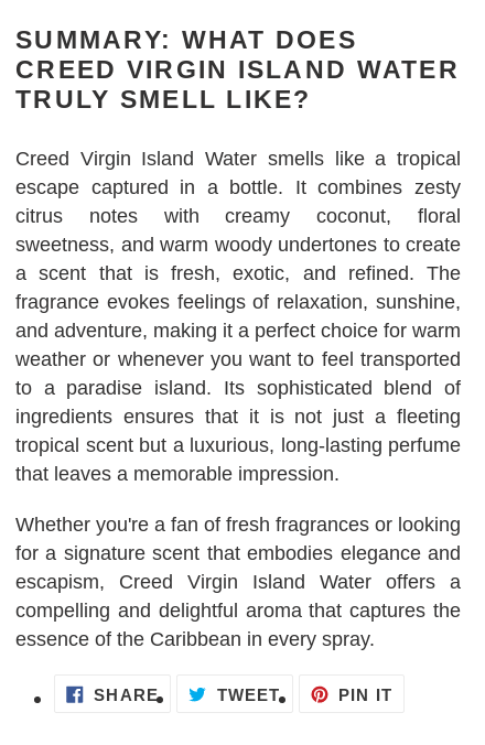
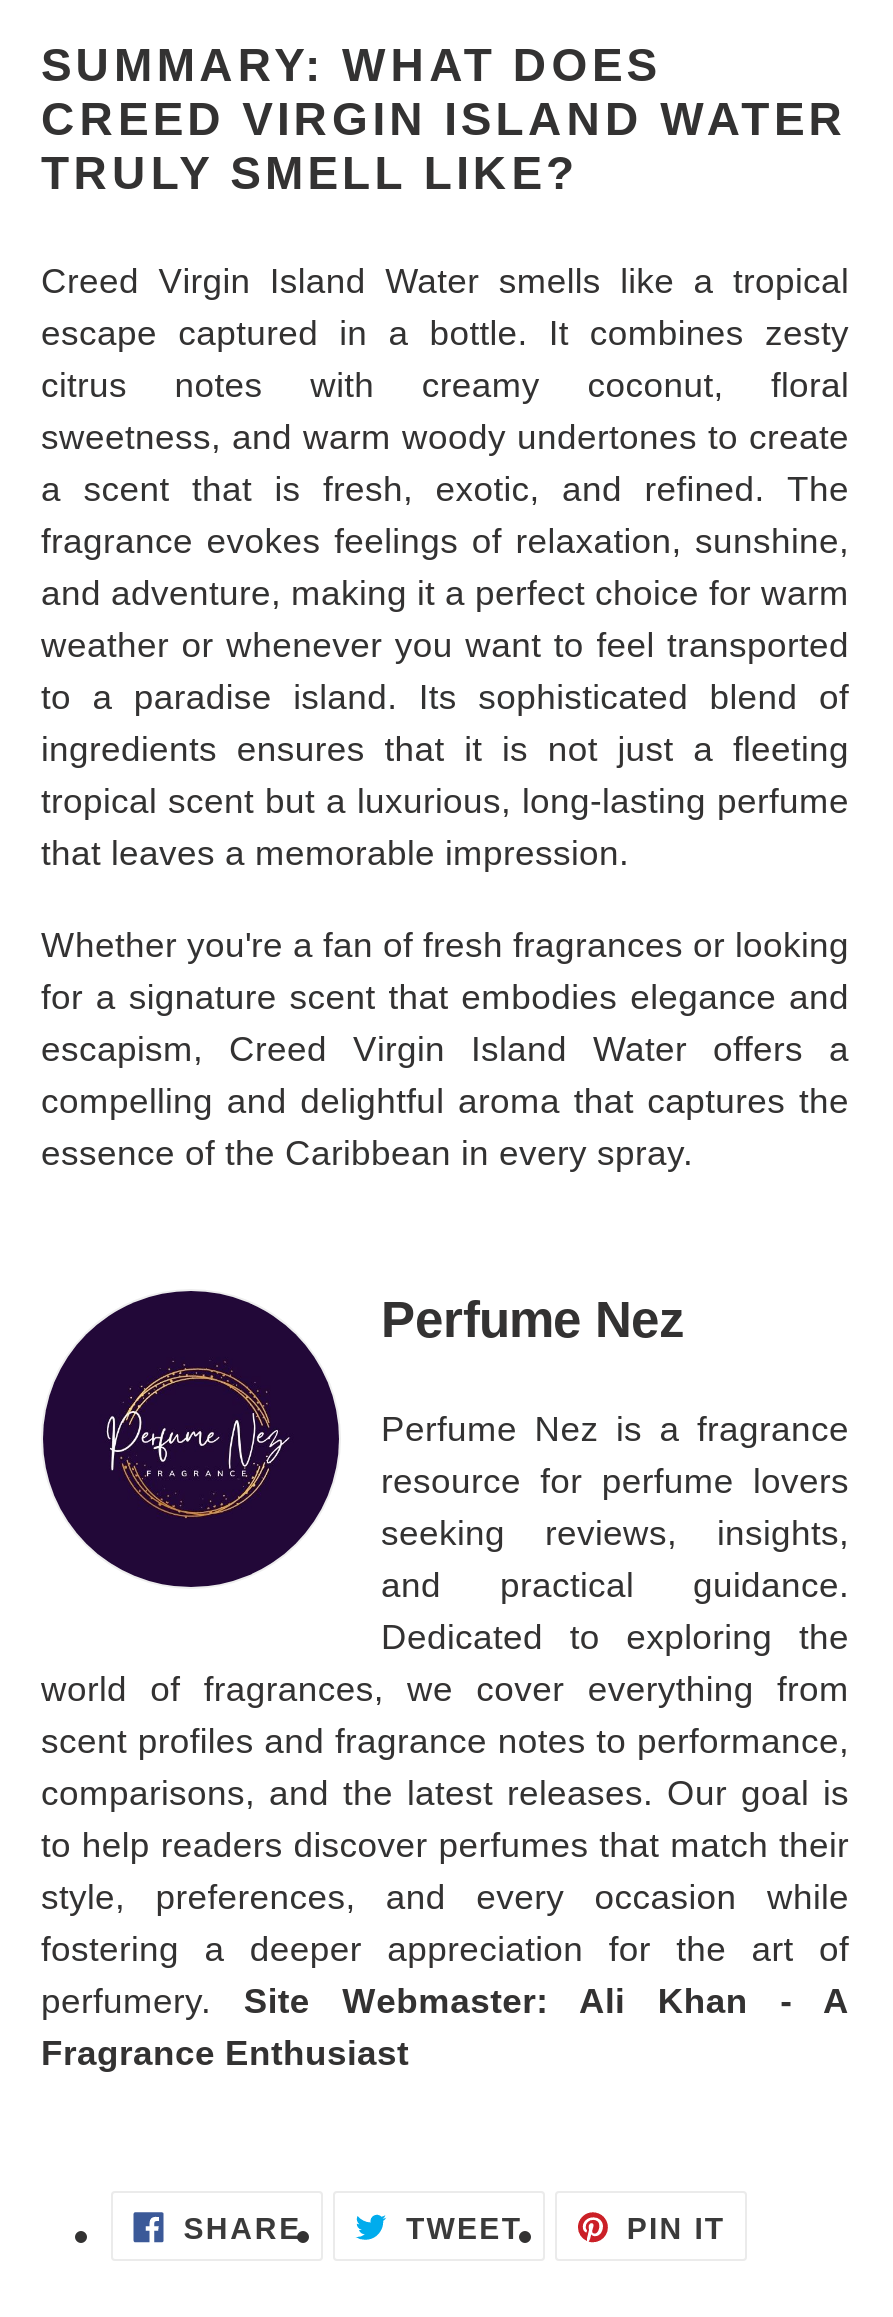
none -> [41,1289,849,2074] [image] | Perfume Nez | Perfume Nez is a fragrance | resource for perfume lovers | seeking reviews, insights, | and practical guidance. | Dedicated to exploring the | world of fragrances, we cover everything from | scent profiles and fragrance notes to performance, | comparisons, and the latest releases. Our goal is | to help readers discover perfumes that match their | style, preferences, and every occasion while | fostering a deeper appreciation for the art of | perfumery. Site Webmaster: Ali Khan - A | Fragrance Enthusiast

